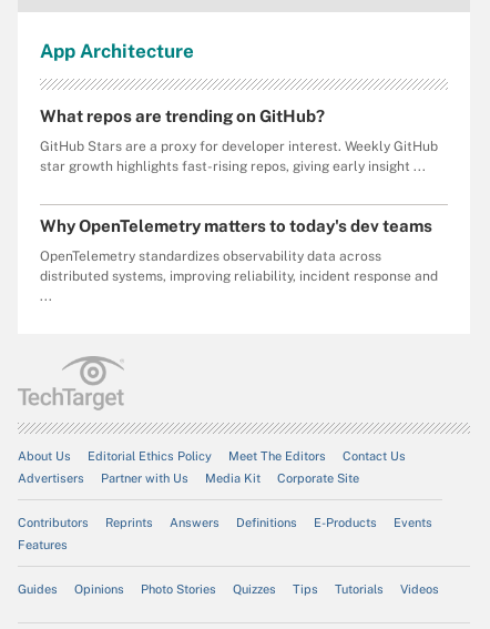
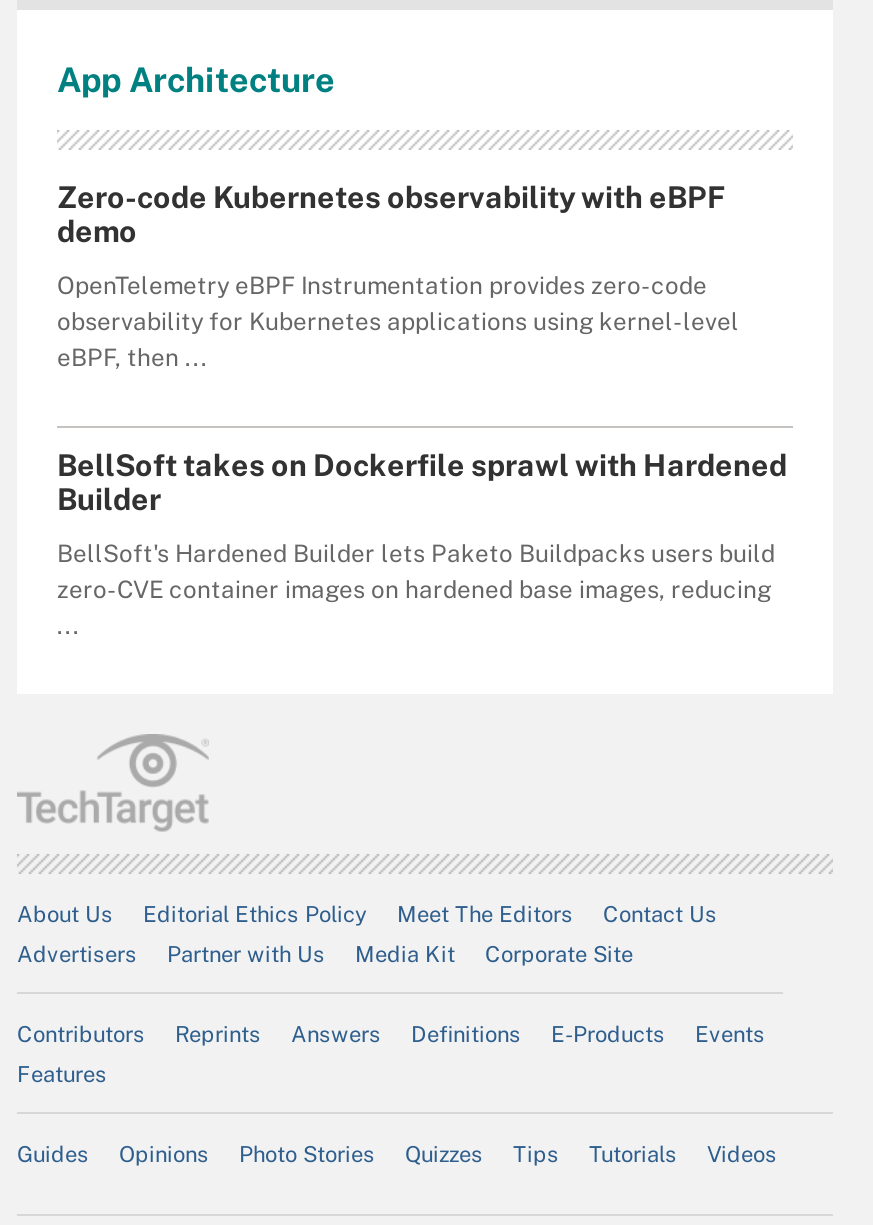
[40,106,325,125] What repos are trending on GitHub? -> [57,179,725,247] Zero-code Kubernetes observability with eBPF | demo
[40,138,438,174] GitHub Stars are a proxy for developer interest. Weekly GitHub | star growth highlights fast-rising repos, giving early insight ... -> [57,271,739,371] OpenTelemetry eBPF Instrumentation provides zero-code | observability for Kubernetes applications using kernel-level | eBPF, then ...
[40,216,432,235] Why OpenTelemetry matters to today's dev teams -> [57,447,787,515] BellSoft takes on Dockerfile sprawl with Hardened | Builder
[40,248,438,283] OpenTelemetry standardizes observability data across | distributed systems, improving reliability, incident response and -> [57,539,775,603] BellSoft's Hardened Builder lets Paketo Buildpacks users build | zero-CVE container images on hardened base images, reducing

